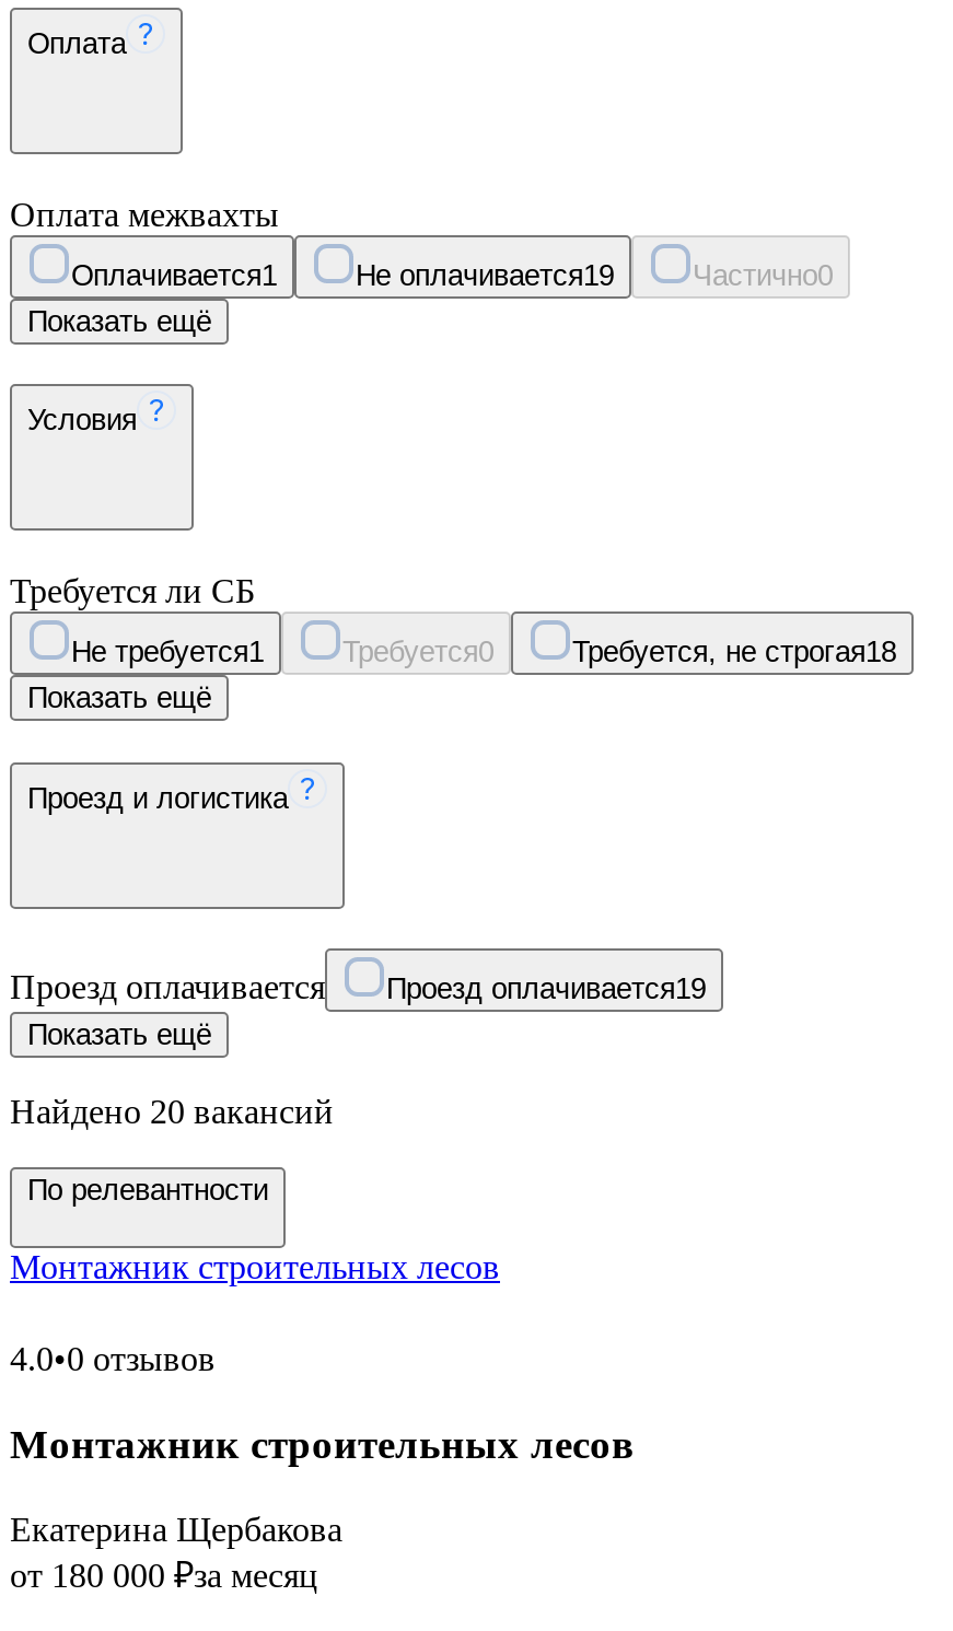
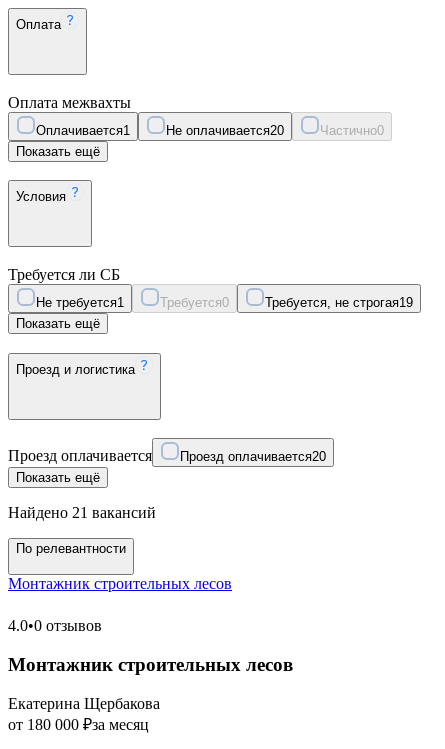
[356,258,614,291] Не оплачивается19 -> [166,122,284,137] Не оплачивается20
[572,635,896,668] Требуется, не строгая18 -> [265,295,413,310] Требуется, не строгая19
[386,973,706,1006] Проезд оплачивается19 -> [180,449,326,464] Проезд оплачивается20
[10,1094,334,1131] Найдено 20 вакансий -> [8,504,156,521] Найдено 21 вакансий

